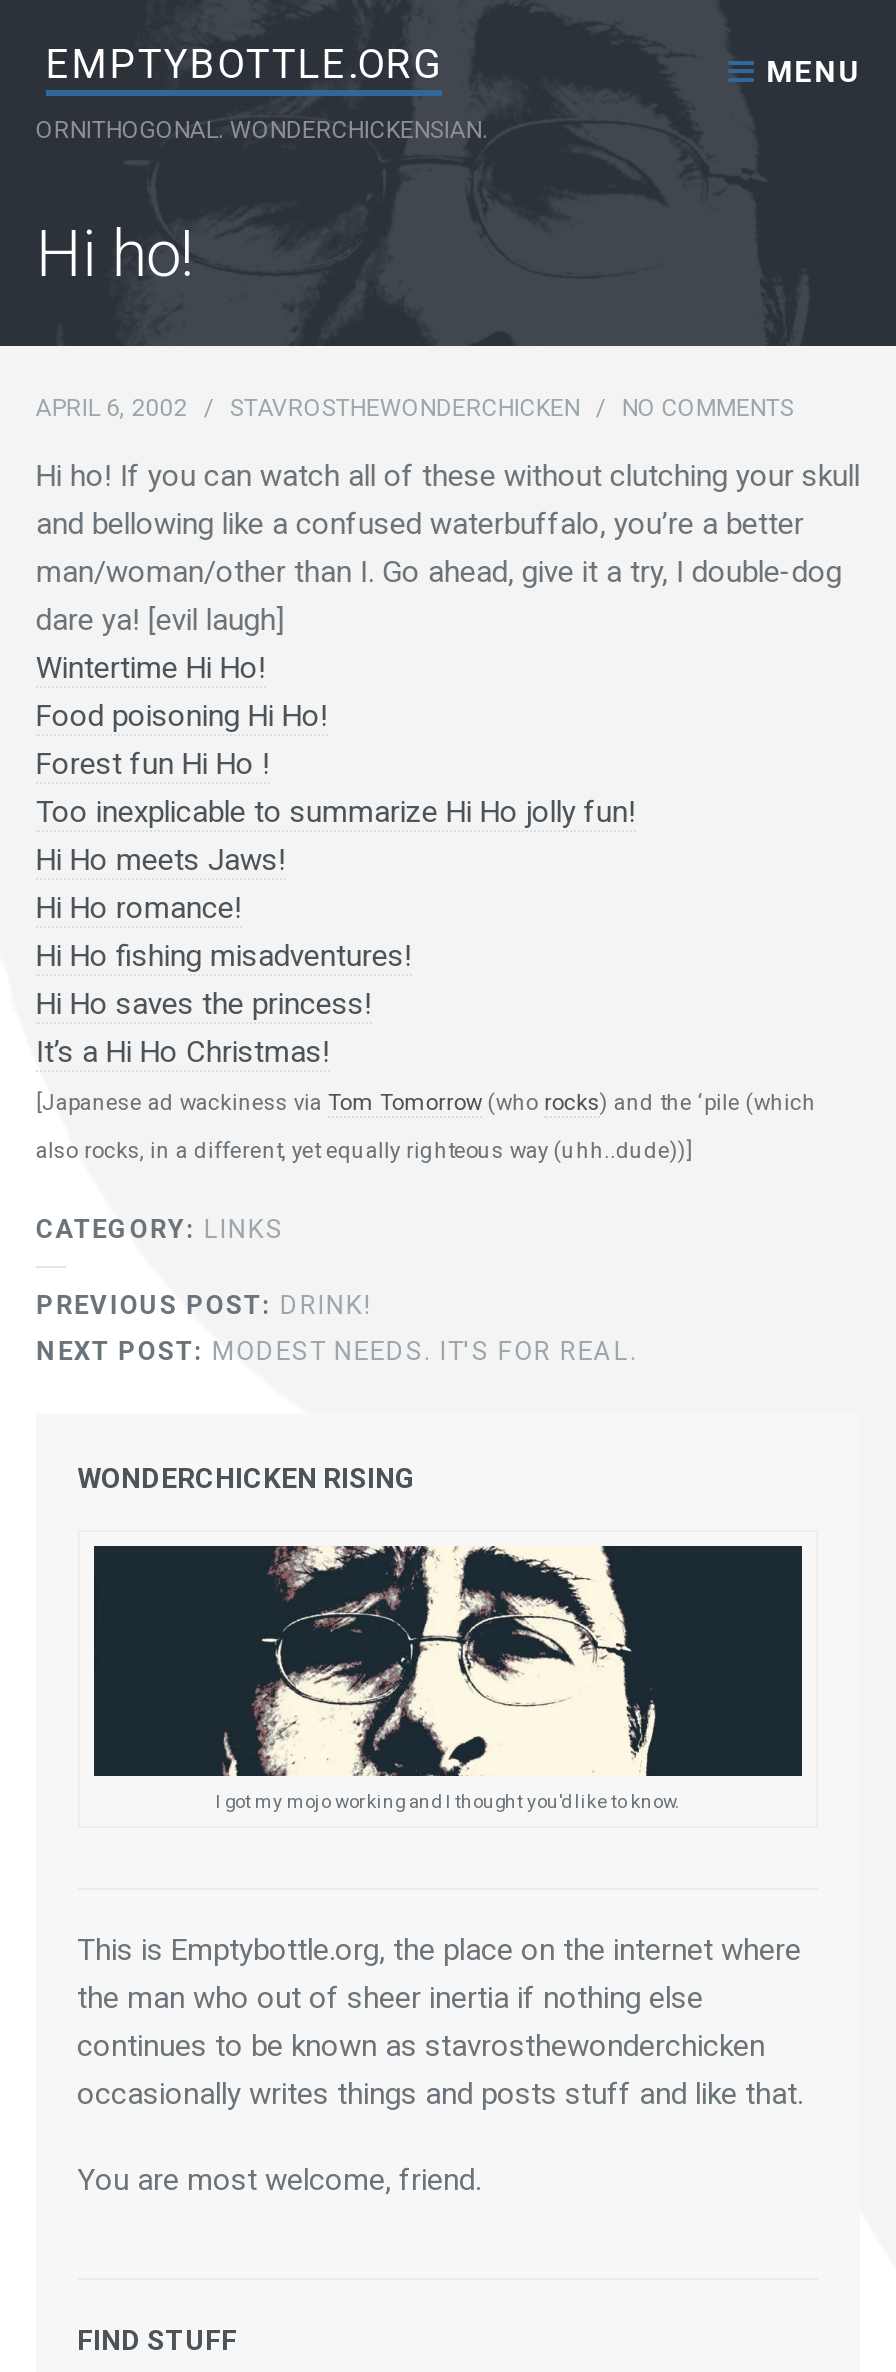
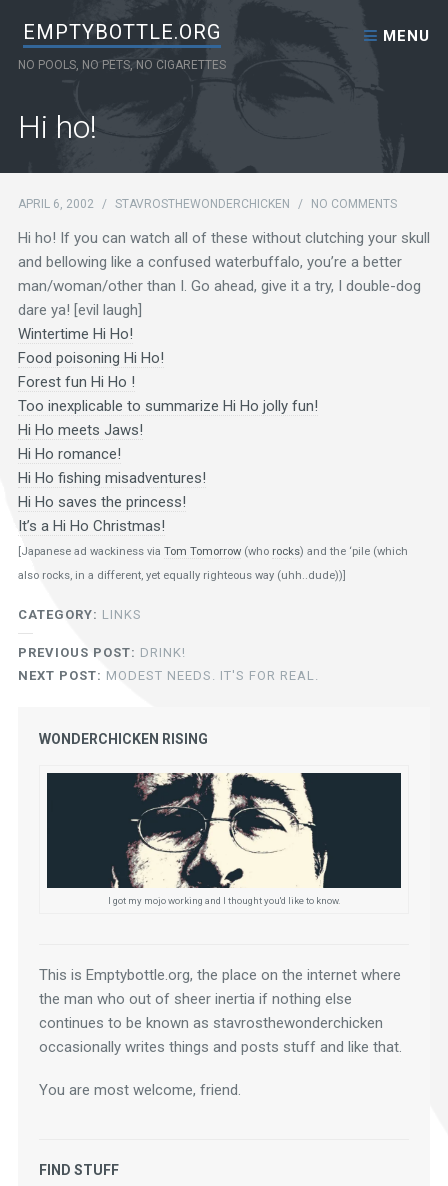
[36,116,488,144] ORNITHOGONAL. WONDERCHICKENSIAN. -> [18,58,226,72] NO POOLS, NO PETS, NO CIGARETTES

